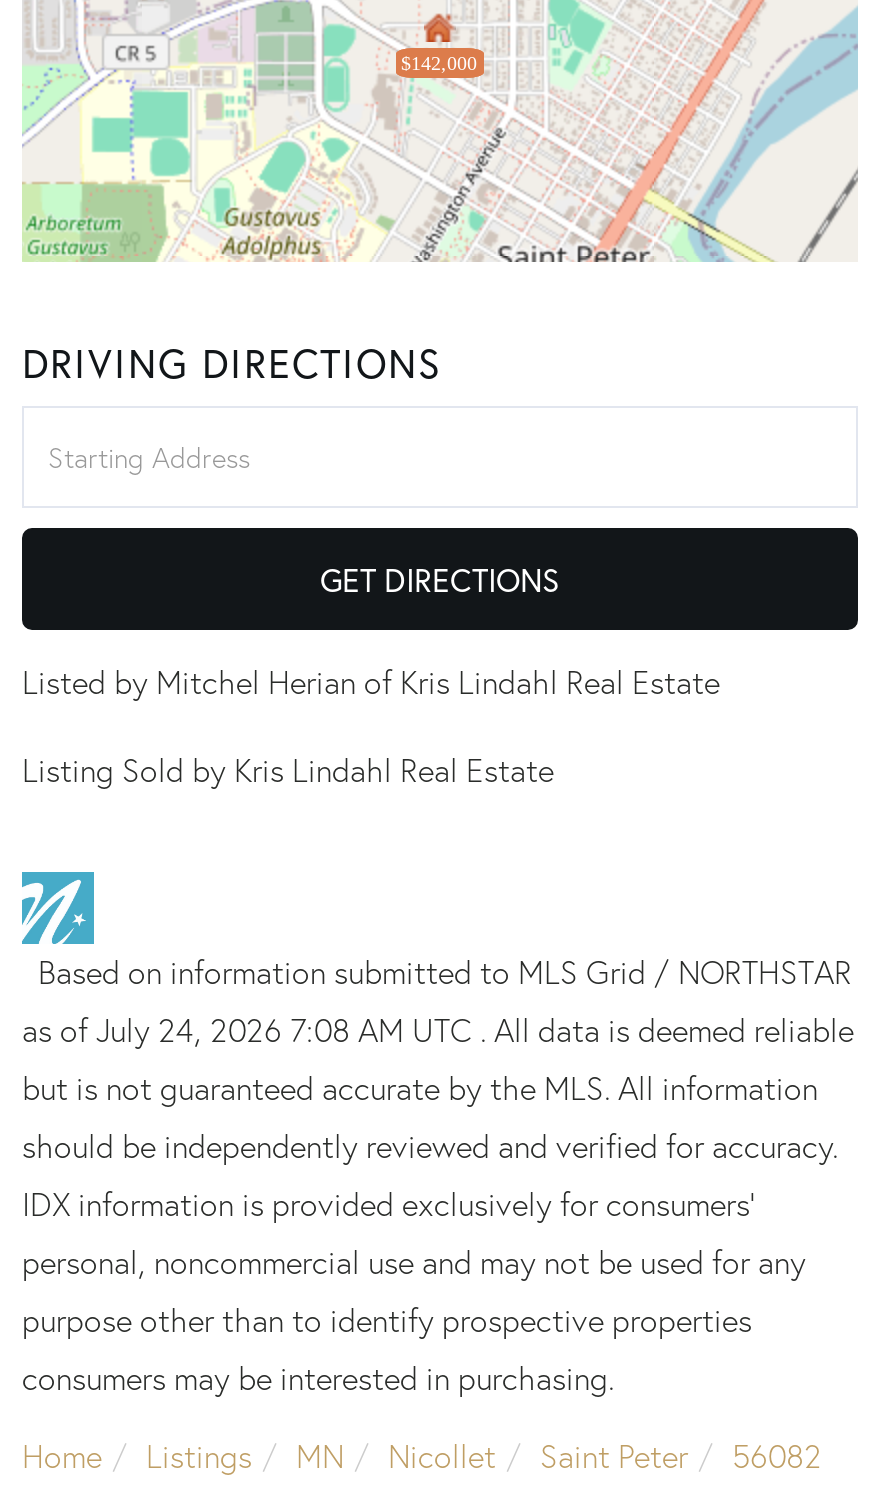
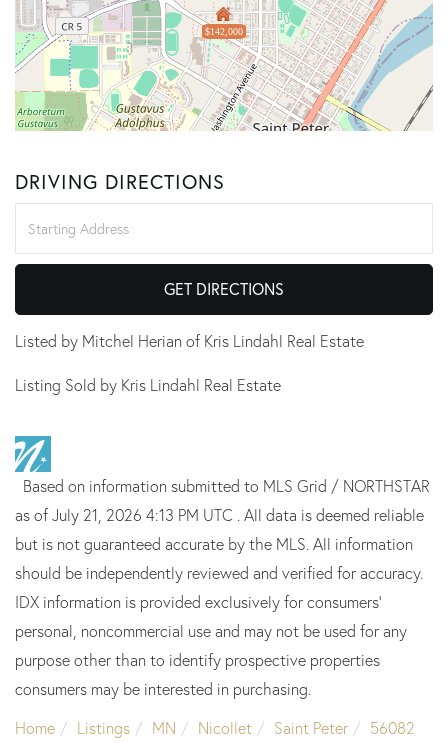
[22,1011,854,1051] as of July 24, 2026 7:08 AM UTC . All data is deemed reliable -> [15,505,424,525] as of July 21, 2026 4:13 PM UTC . All data is deemed reliable

